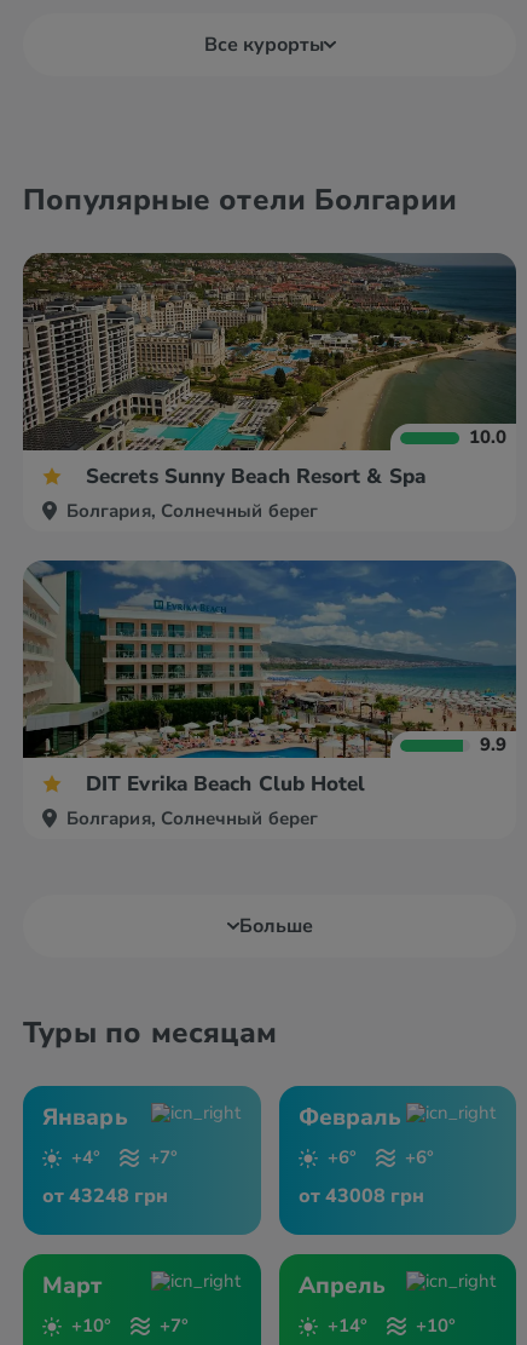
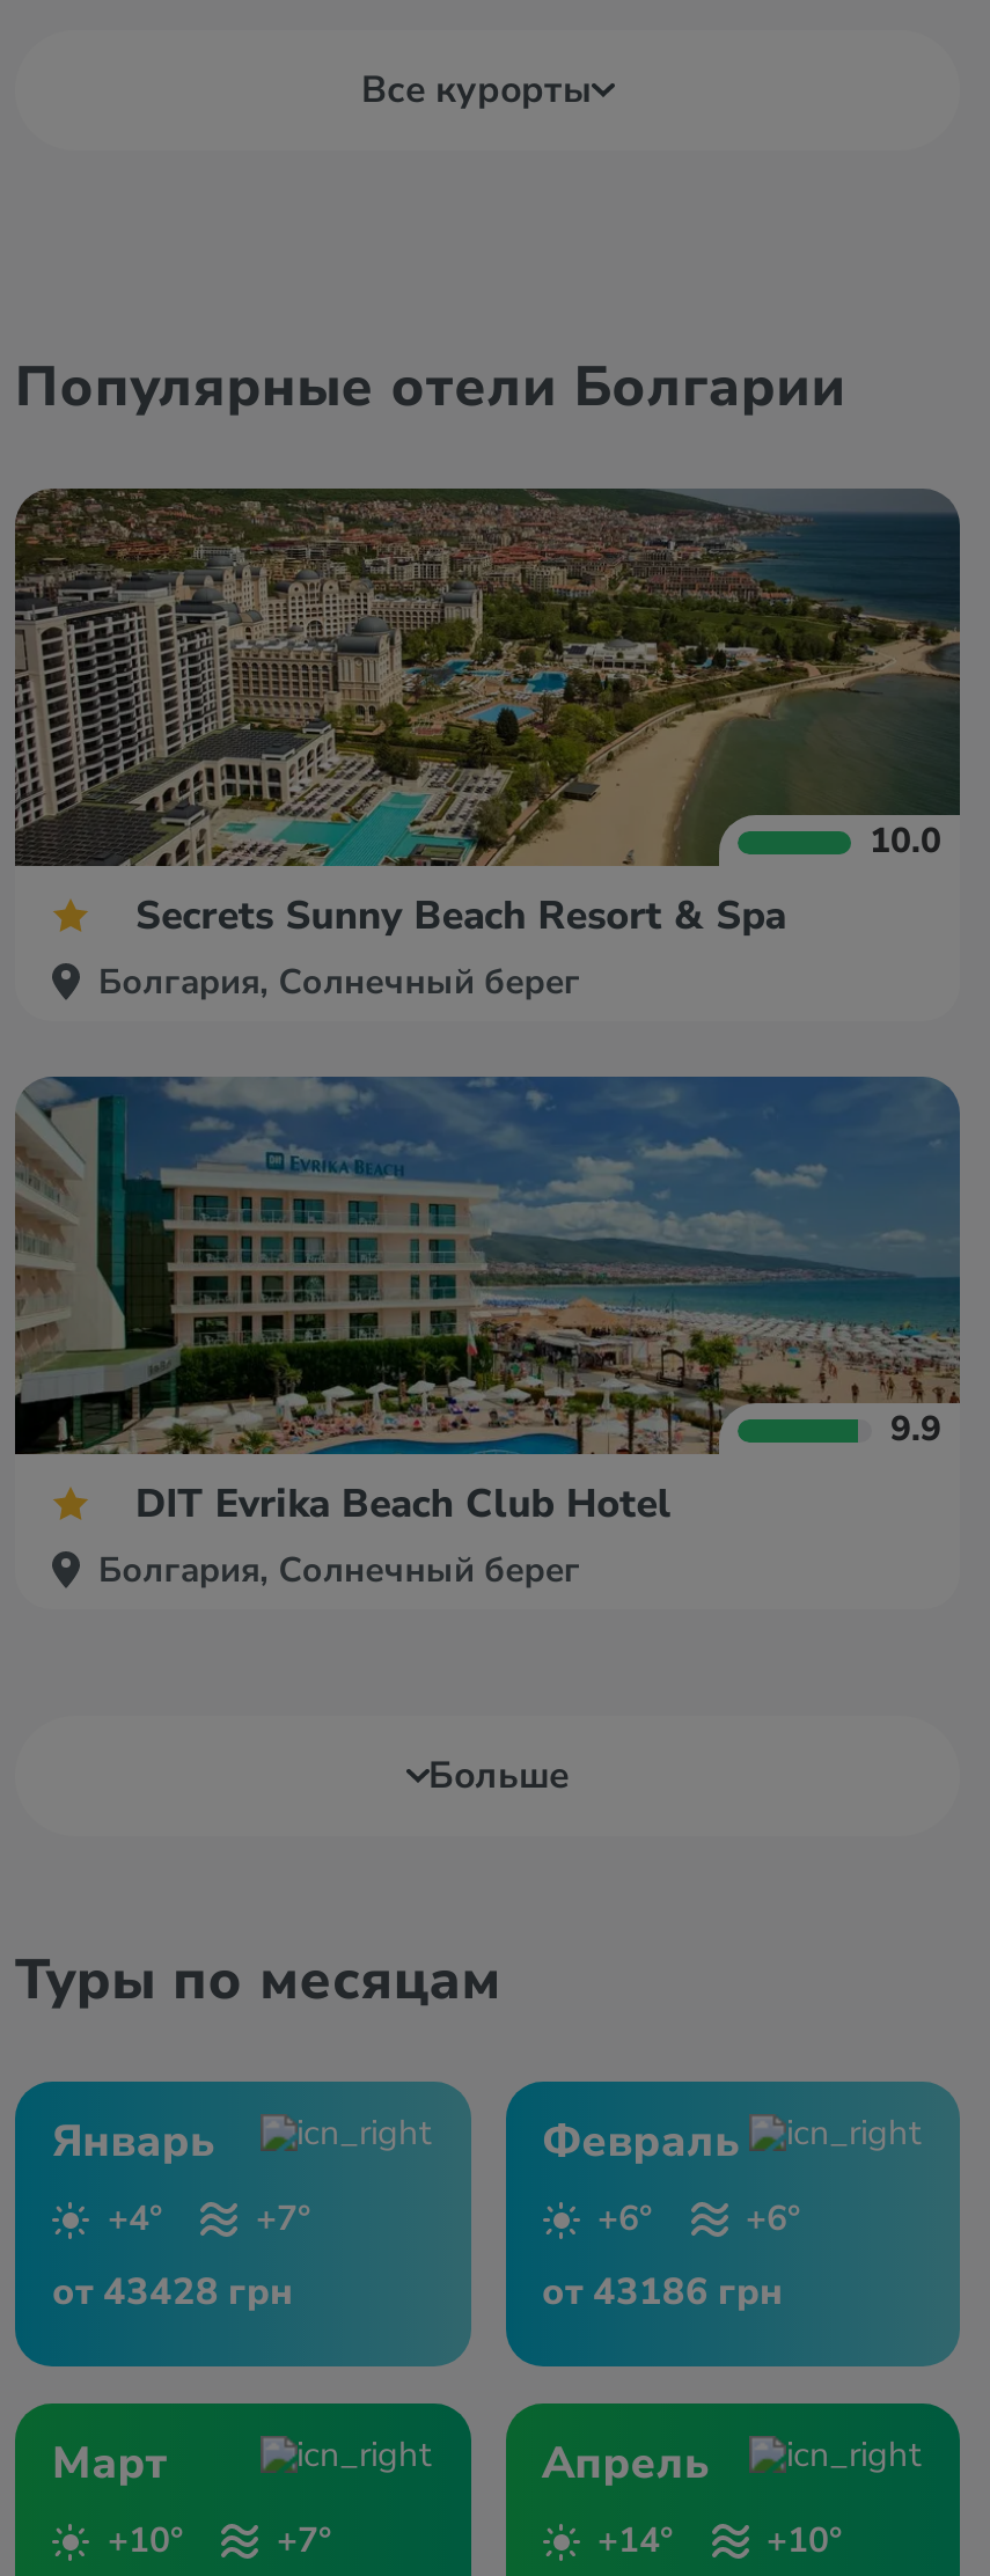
[42,1183,168,1209] от 43248 грн -> [52,2267,293,2318] от 43428 грн
[298,1183,424,1209] от 43008 грн -> [542,2267,783,2318] от 43186 грн

